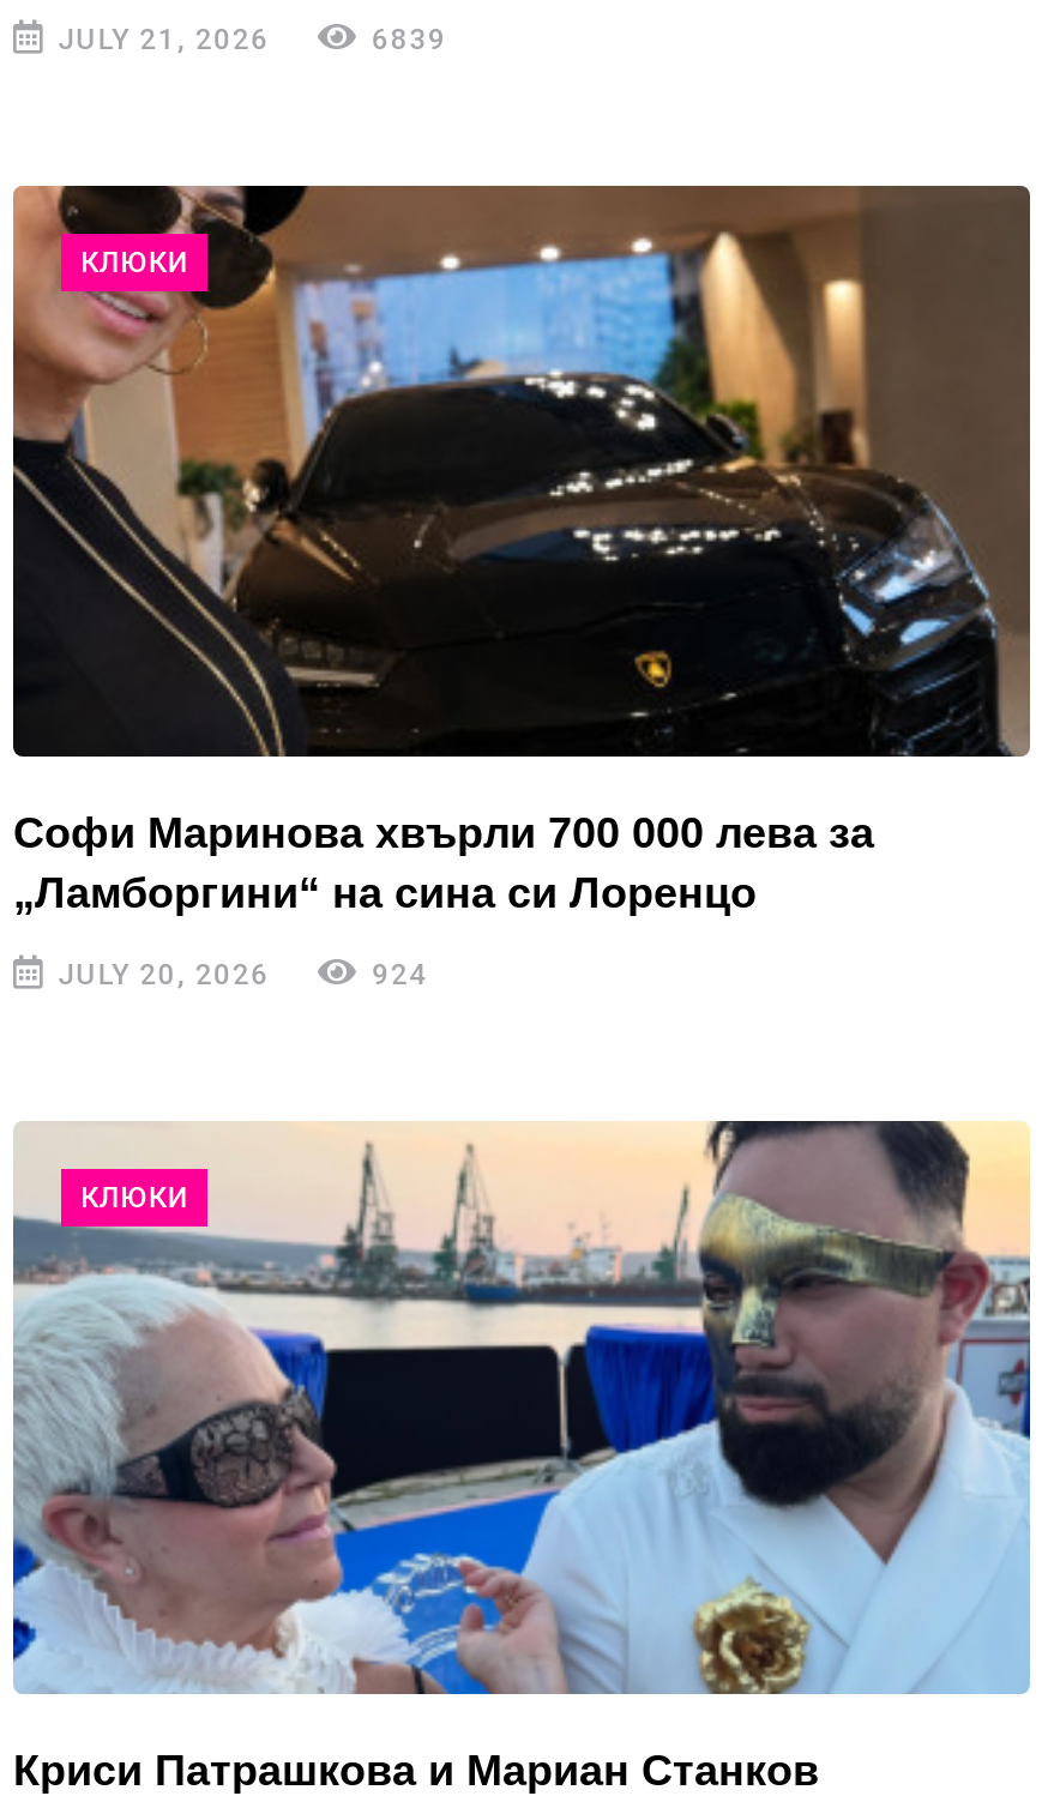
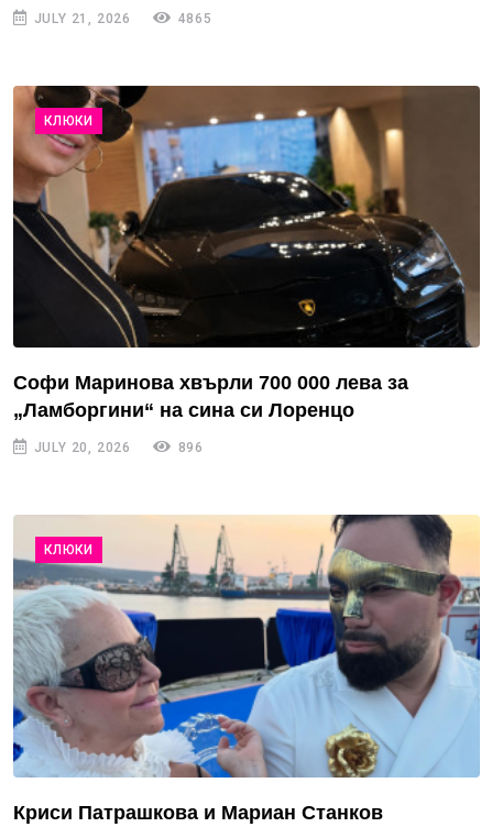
[363,22,447,56] 6839 -> [174,11,212,26] 4865
[363,958,428,992] 924 -> [174,440,204,456] 896

